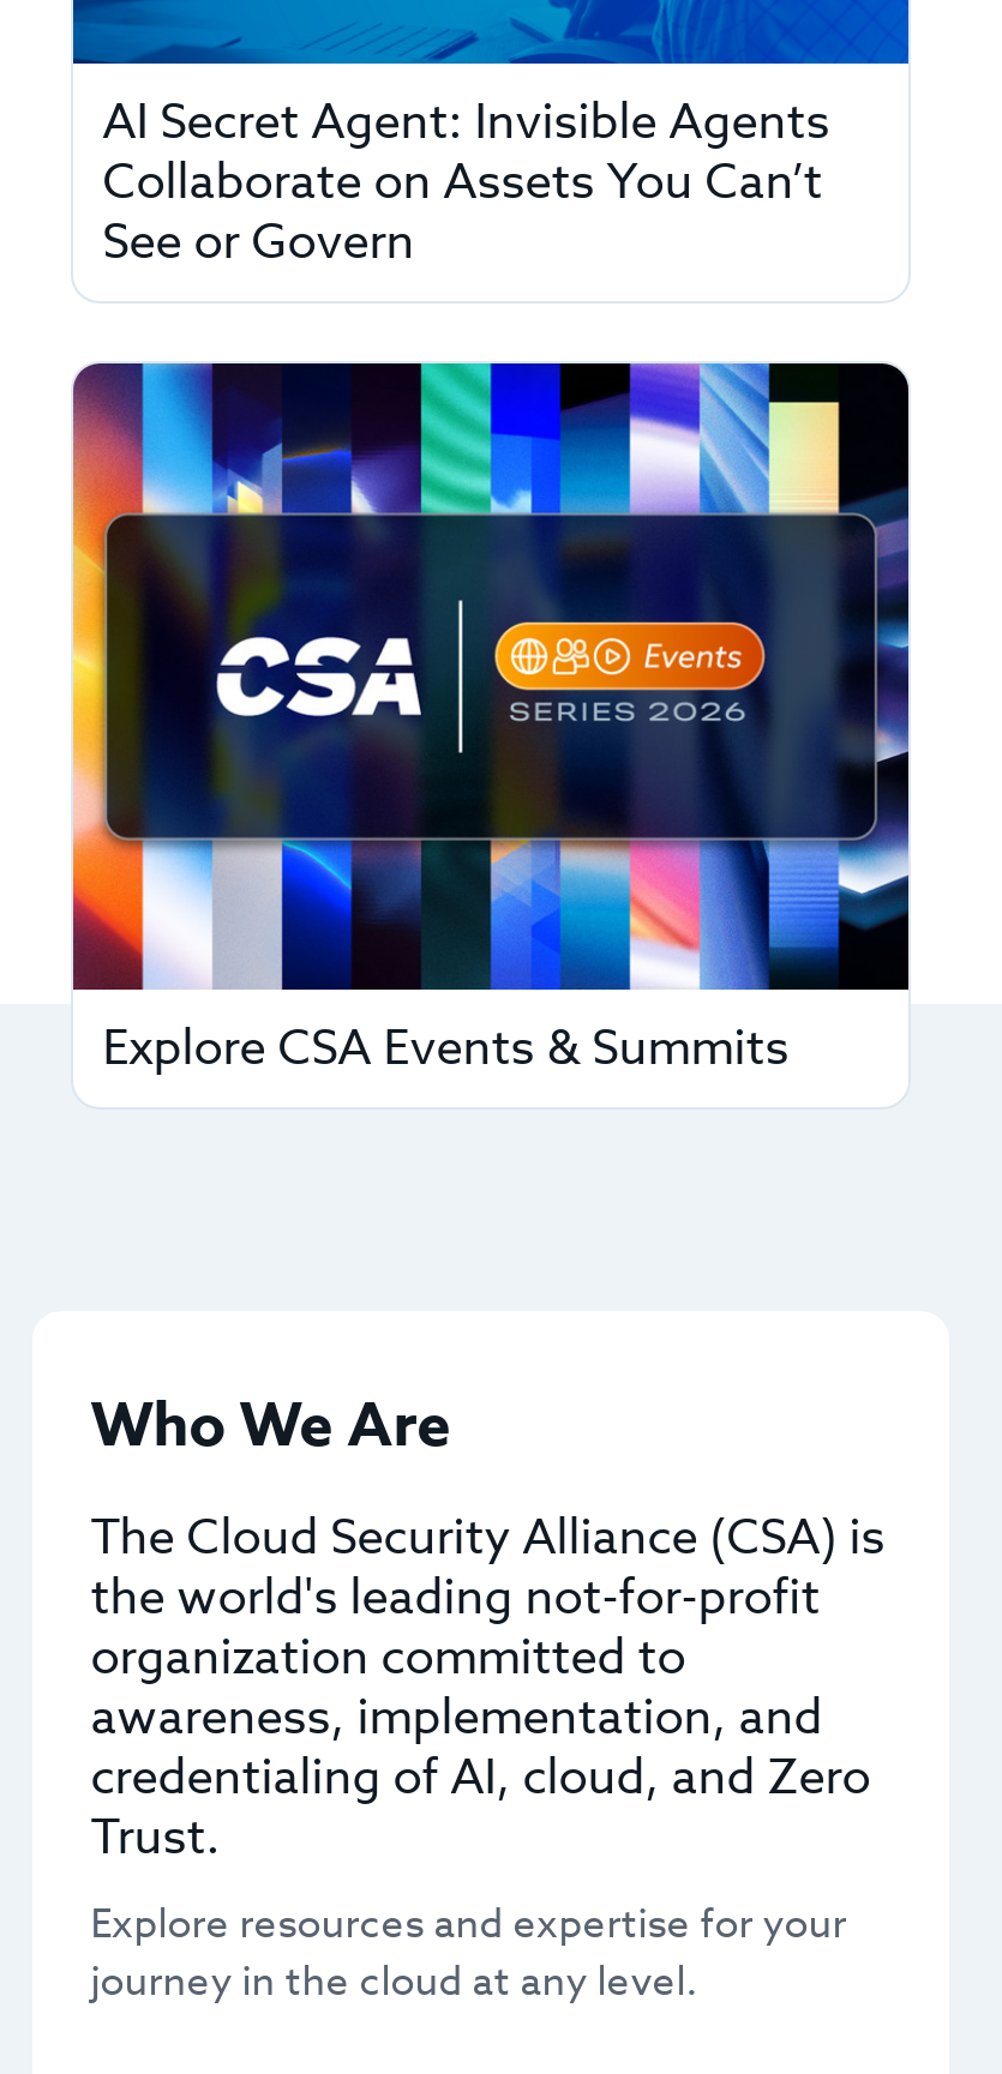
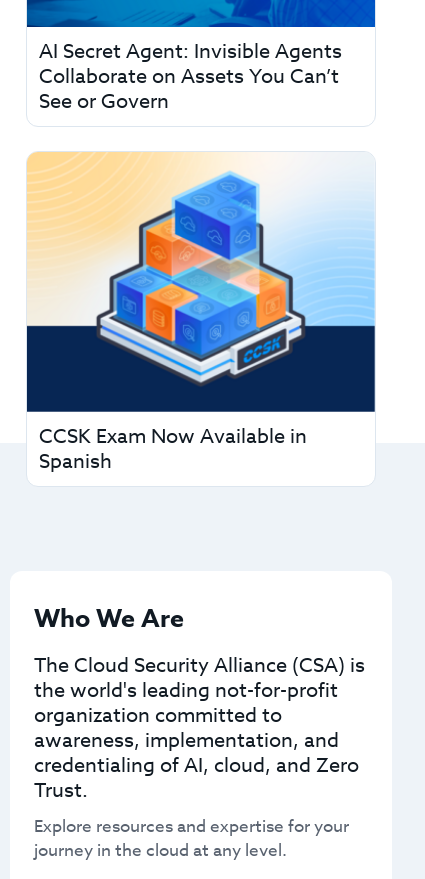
[71,360,911,1083] [image] | Explore CSA Events & Summits -> [26,151,376,476] [image] | CCSK Exam Now Available in | Spanish

